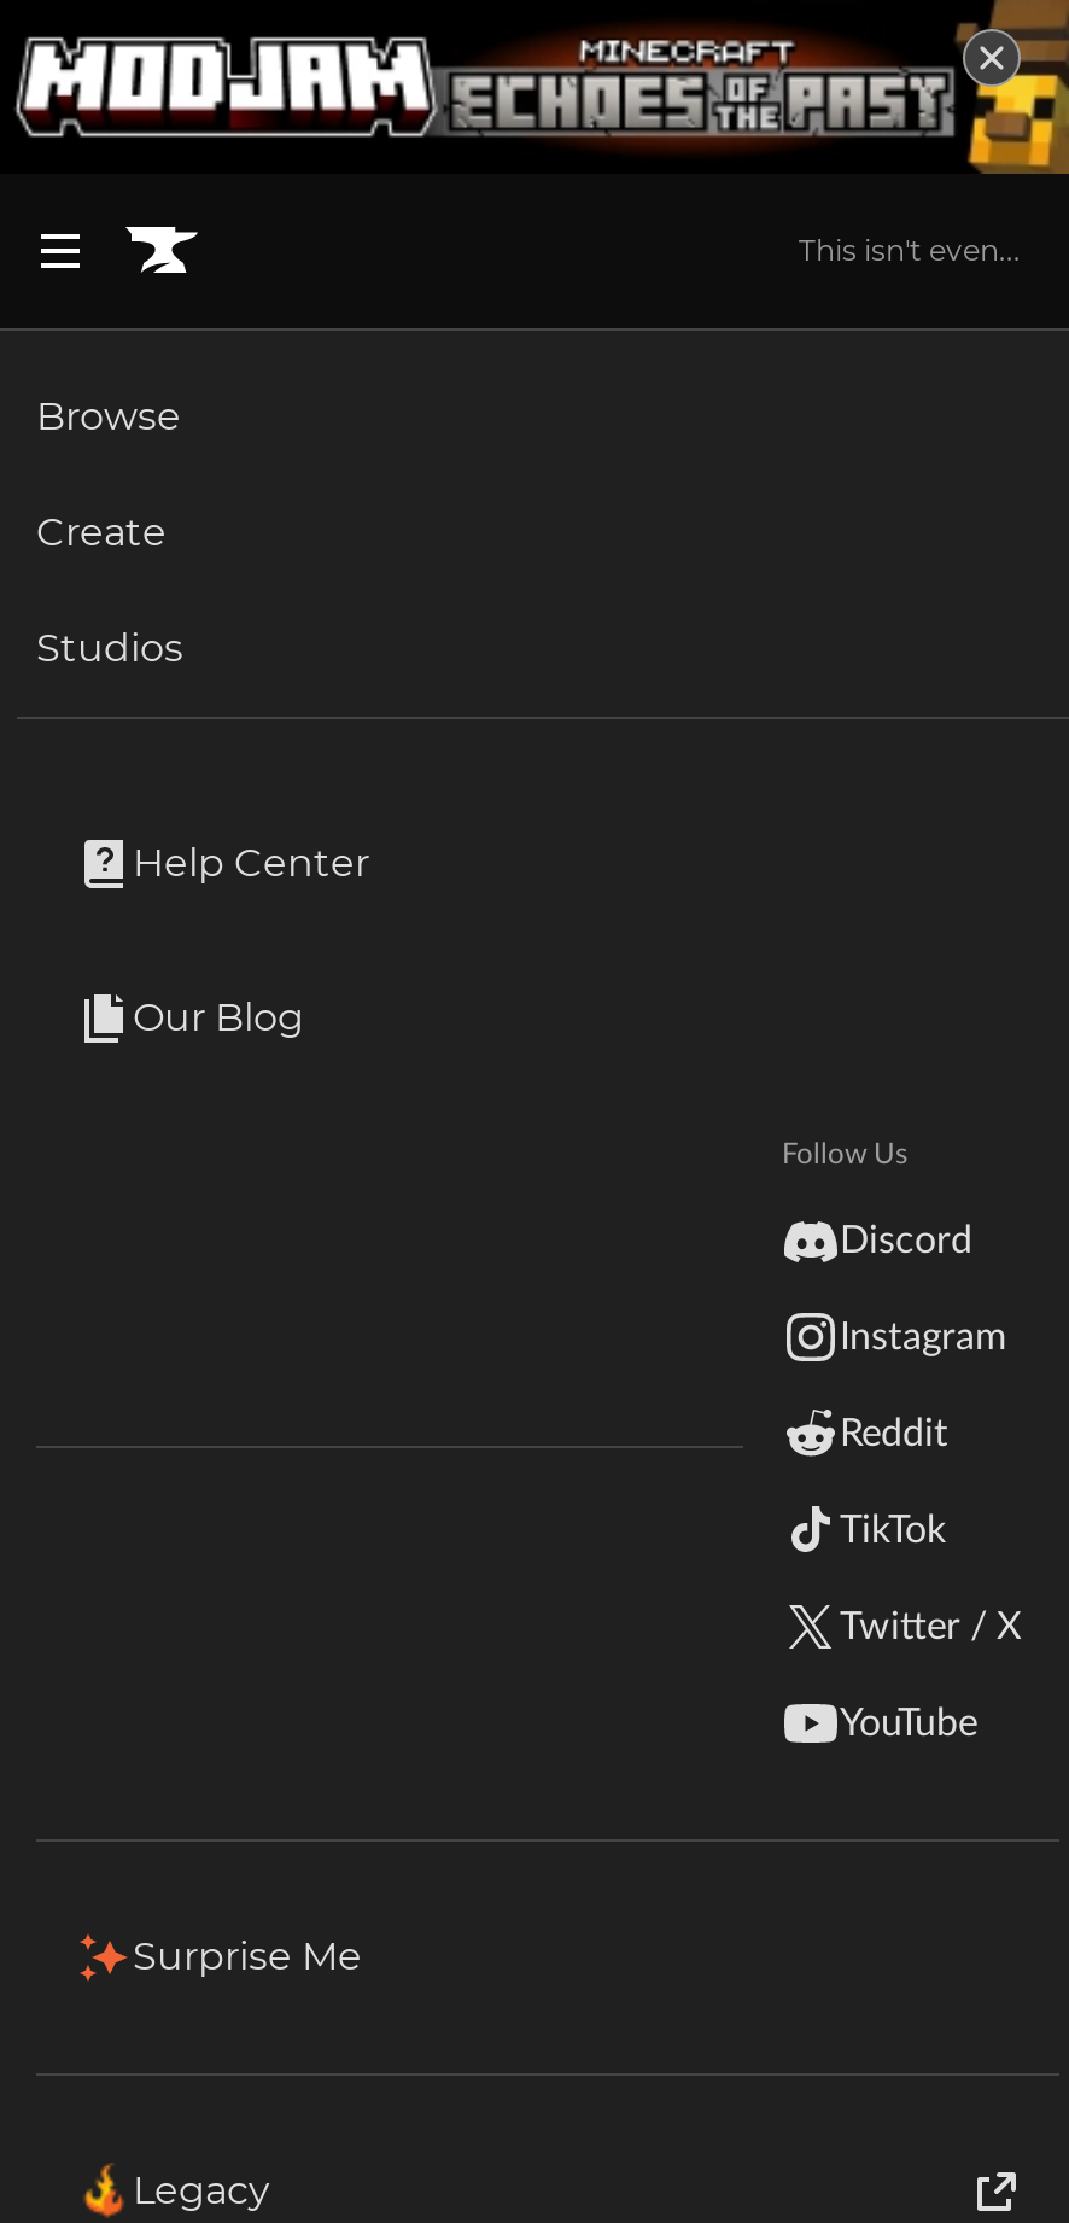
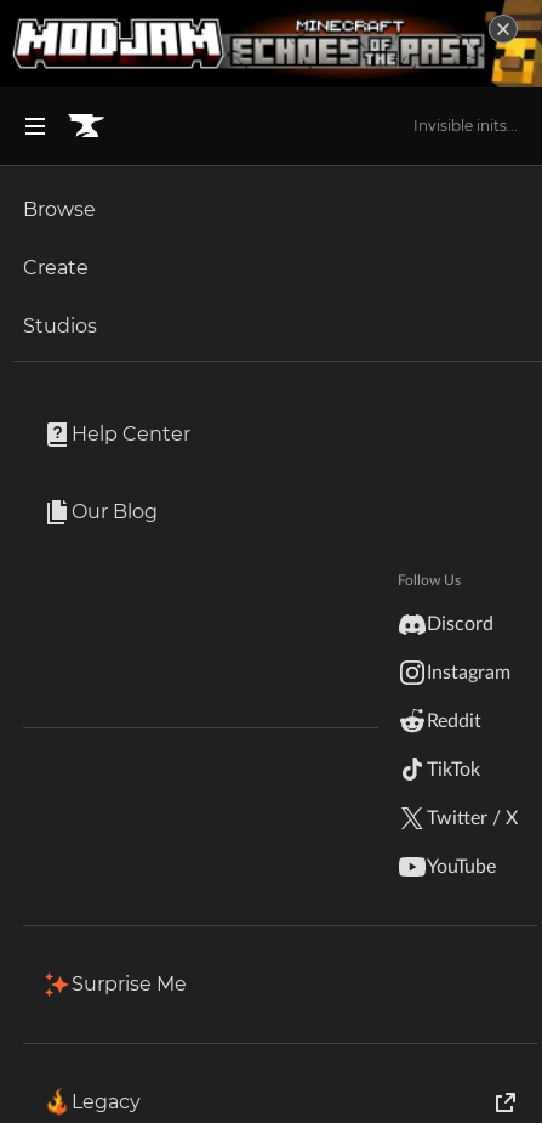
[799,231,1021,267] This isn't even... -> [413,116,518,134] Invisible inits...

